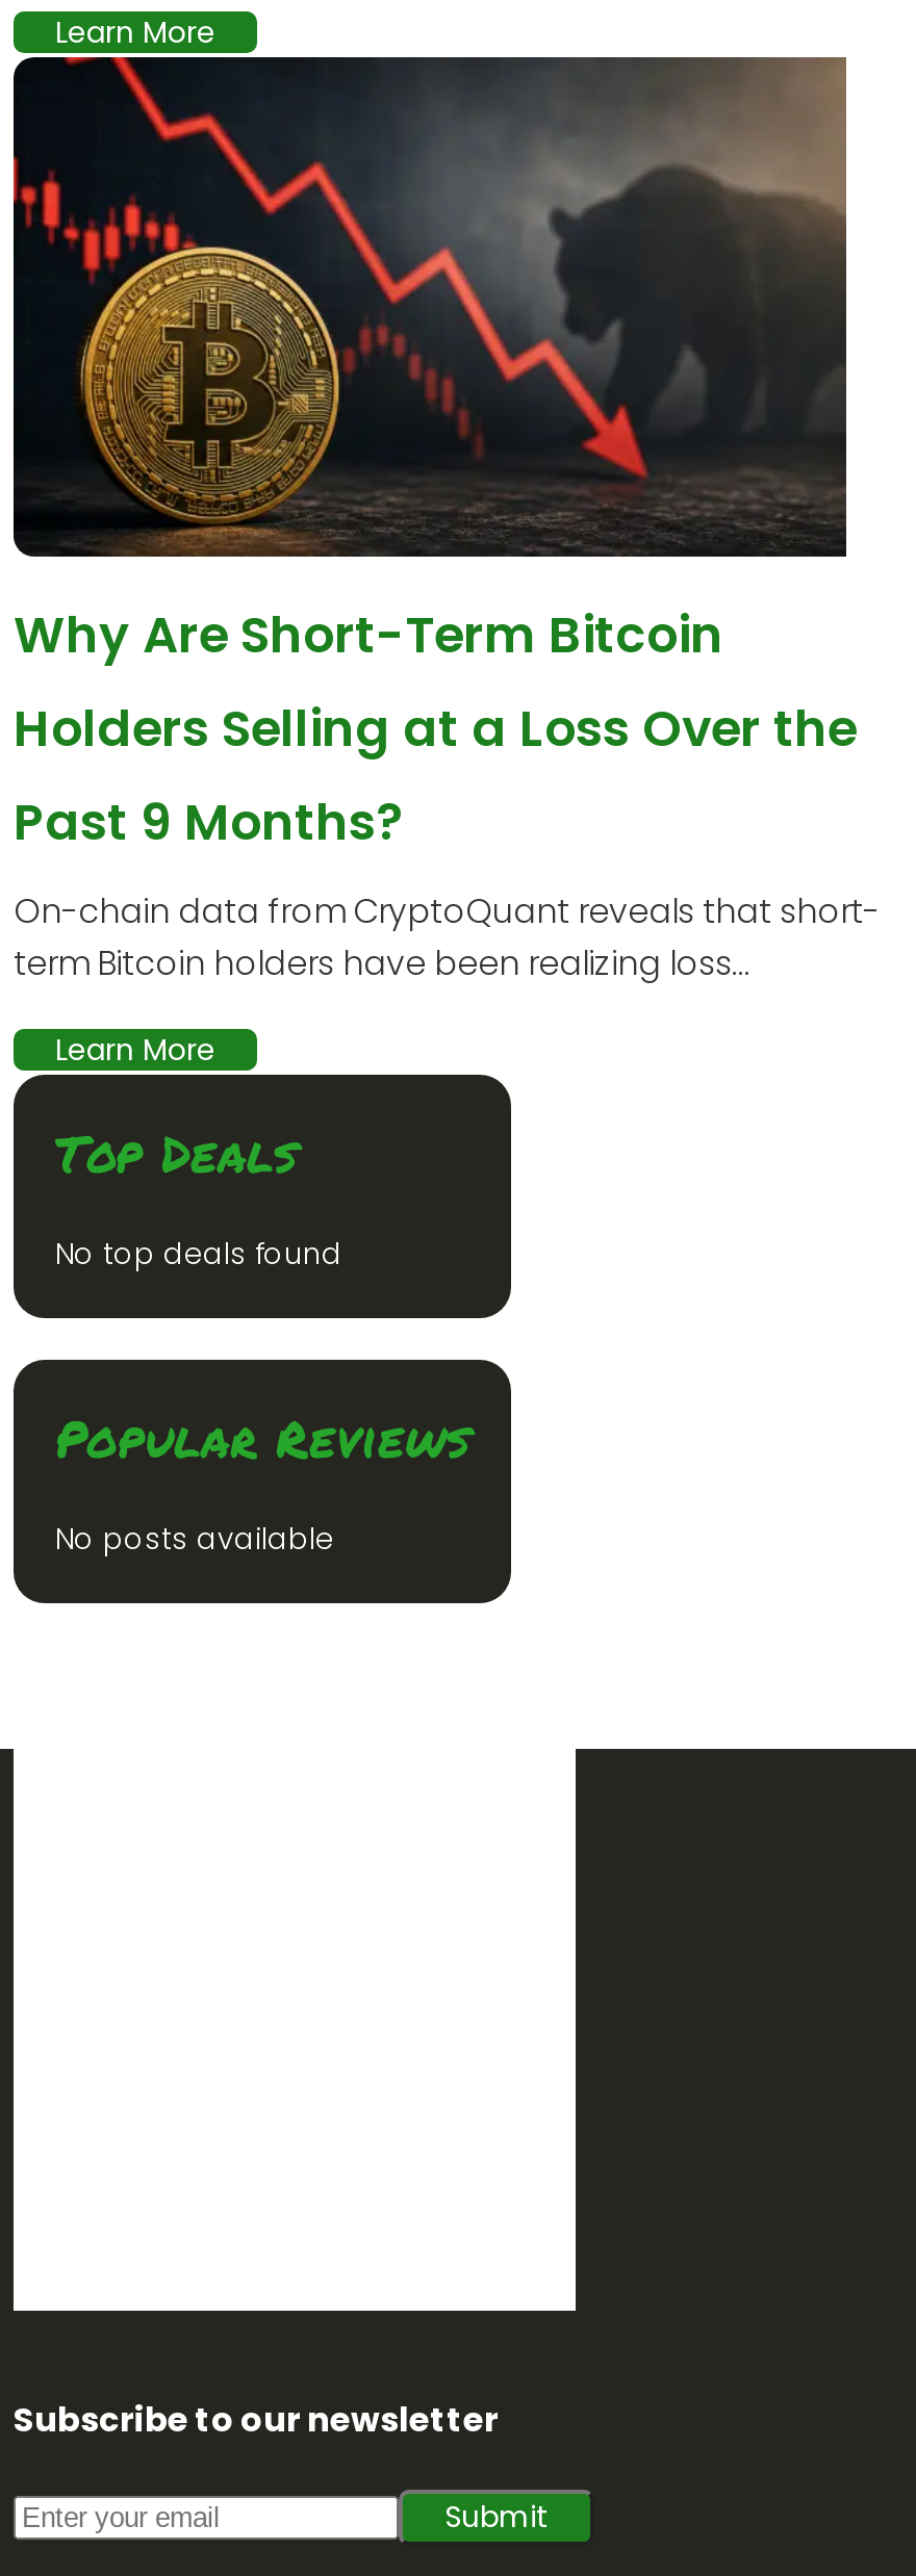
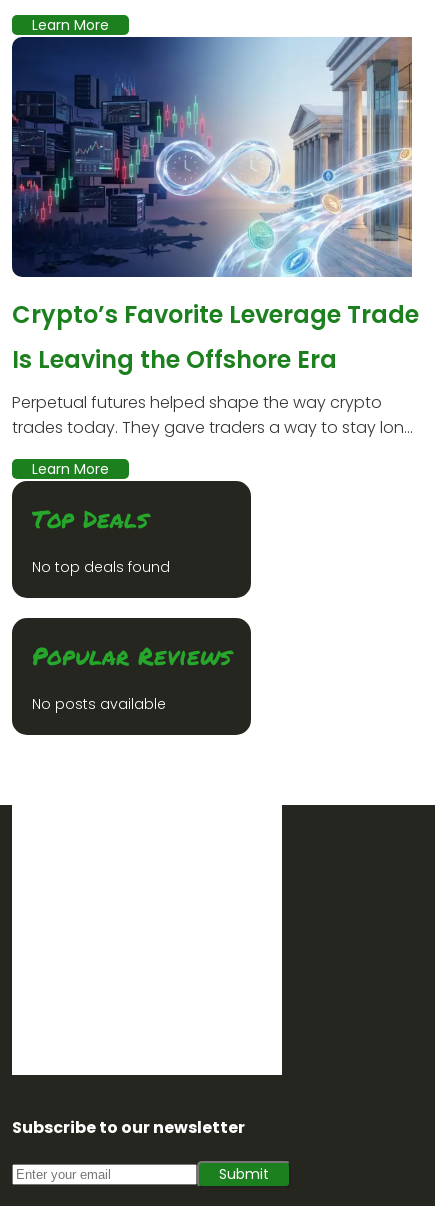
[11,55,857,856] [image] | Why Are Short-Term Bitcoin | Holders Selling at a Loss Over the | Past 9 Months? -> [12,36,419,376] [image] | Crypto’s Favorite Leverage Trade | Is Leaving the Offshore Era
[14,887,880,987] On-chain data from CryptoQuant reveals that short- | term Bitcoin holders have been realizing loss... -> [12,391,413,439] Perpetual futures helped shape the way crypto | trades today. They gave traders a way to stay lon...

